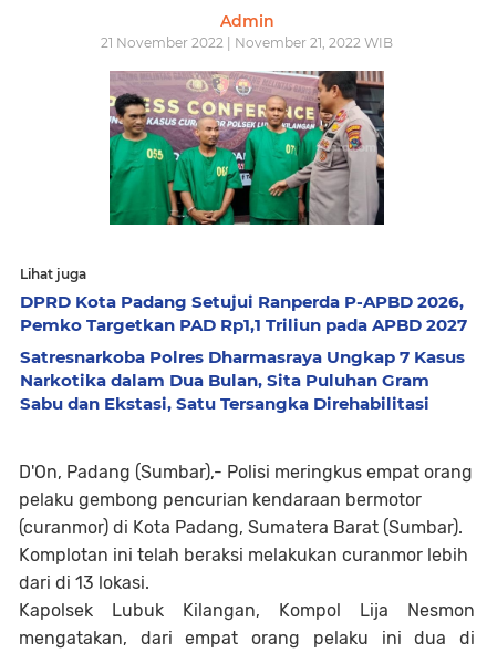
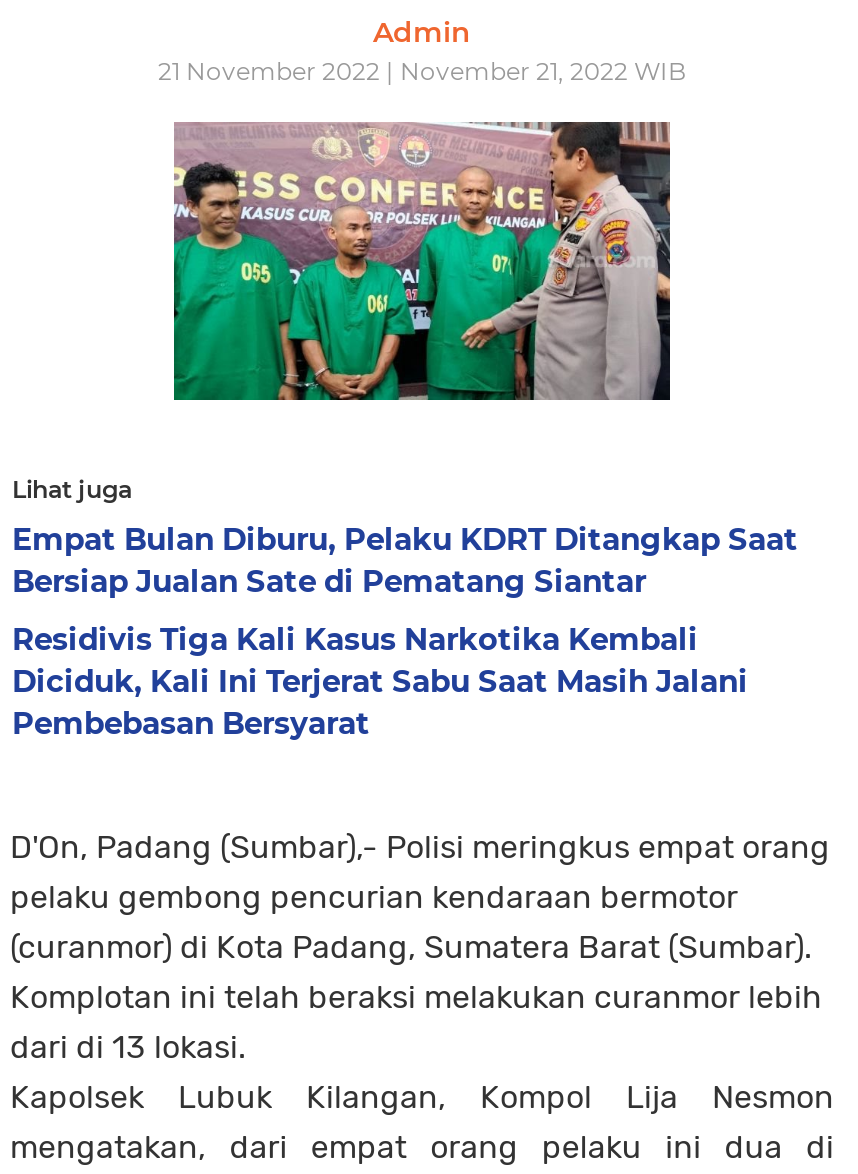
[20,291,467,335] DPRD Kota Padang Setujui Ranperda P-APBD 2026, | Pemko Targetkan PAD Rp1,1 Triliun pada APBD 2027 -> [12,519,798,599] Empat Bulan Diburu, Pelaku KDRT Ditangkap Saat | Bersiap Jualan Sate di Pematang Siantar
[20,346,465,413] Satresnarkoba Polres Dharmasraya Ungkap 7 Kasus | Narkotika dalam Dua Bulan, Sita Puluhan Gram | Sabu dan Ekstasi, Satu Tersangka Direhabilitasi -> [12,619,748,741] Residivis Tiga Kali Kasus Narkotika Kembali | Diciduk, Kali Ini Terjerat Sabu Saat Masih Jalani | Pembebasan Bersyarat

